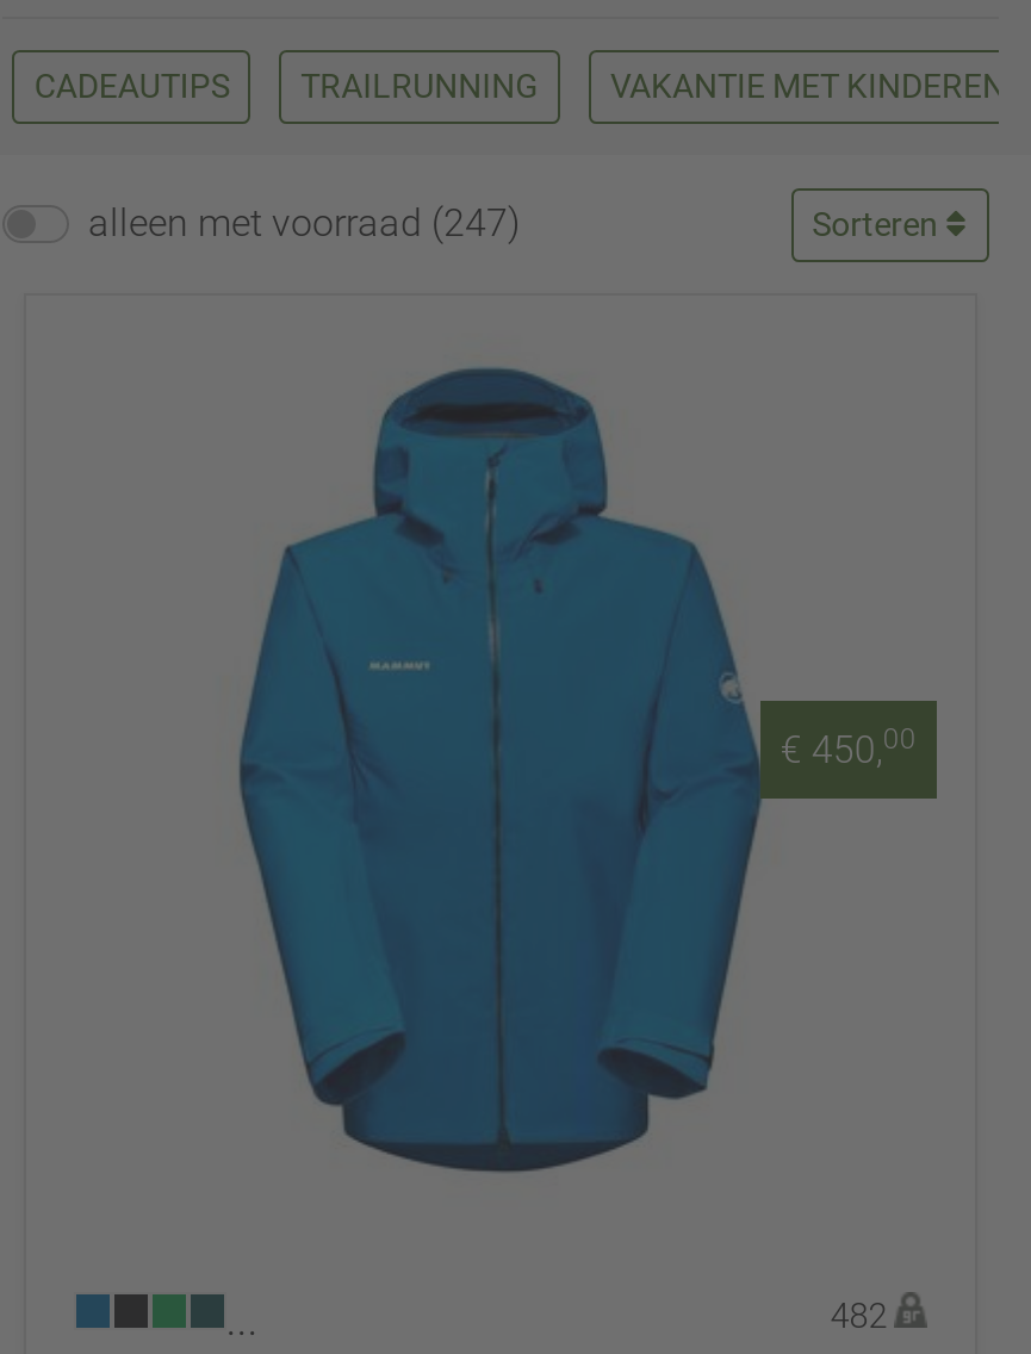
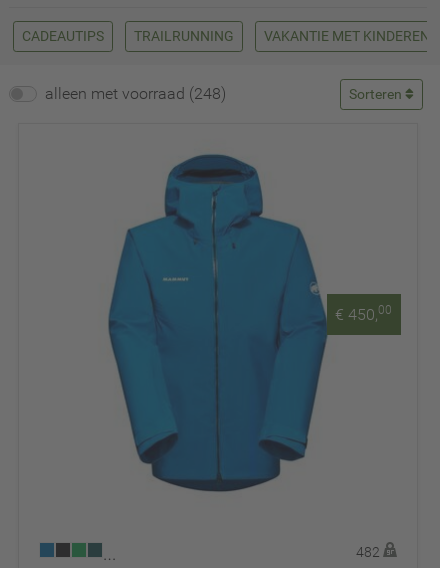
[88,200,520,246] alleen met voorraad (247) -> [45,84,226,103] alleen met voorraad (248)

